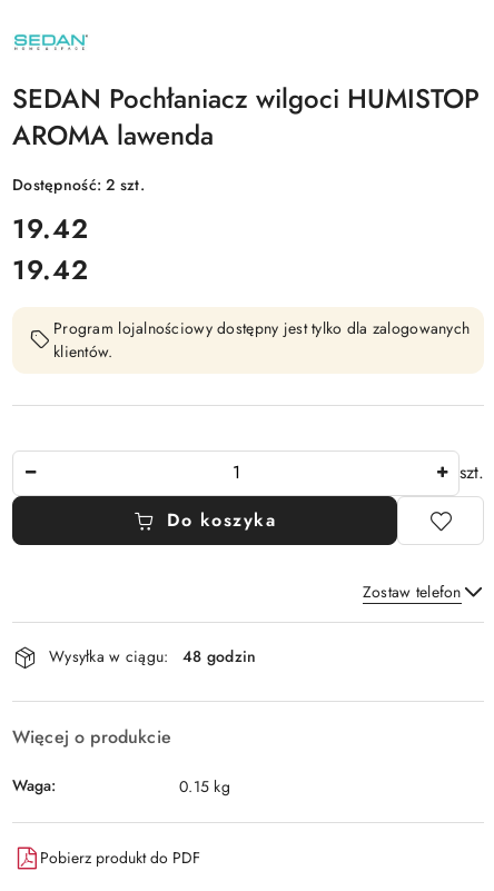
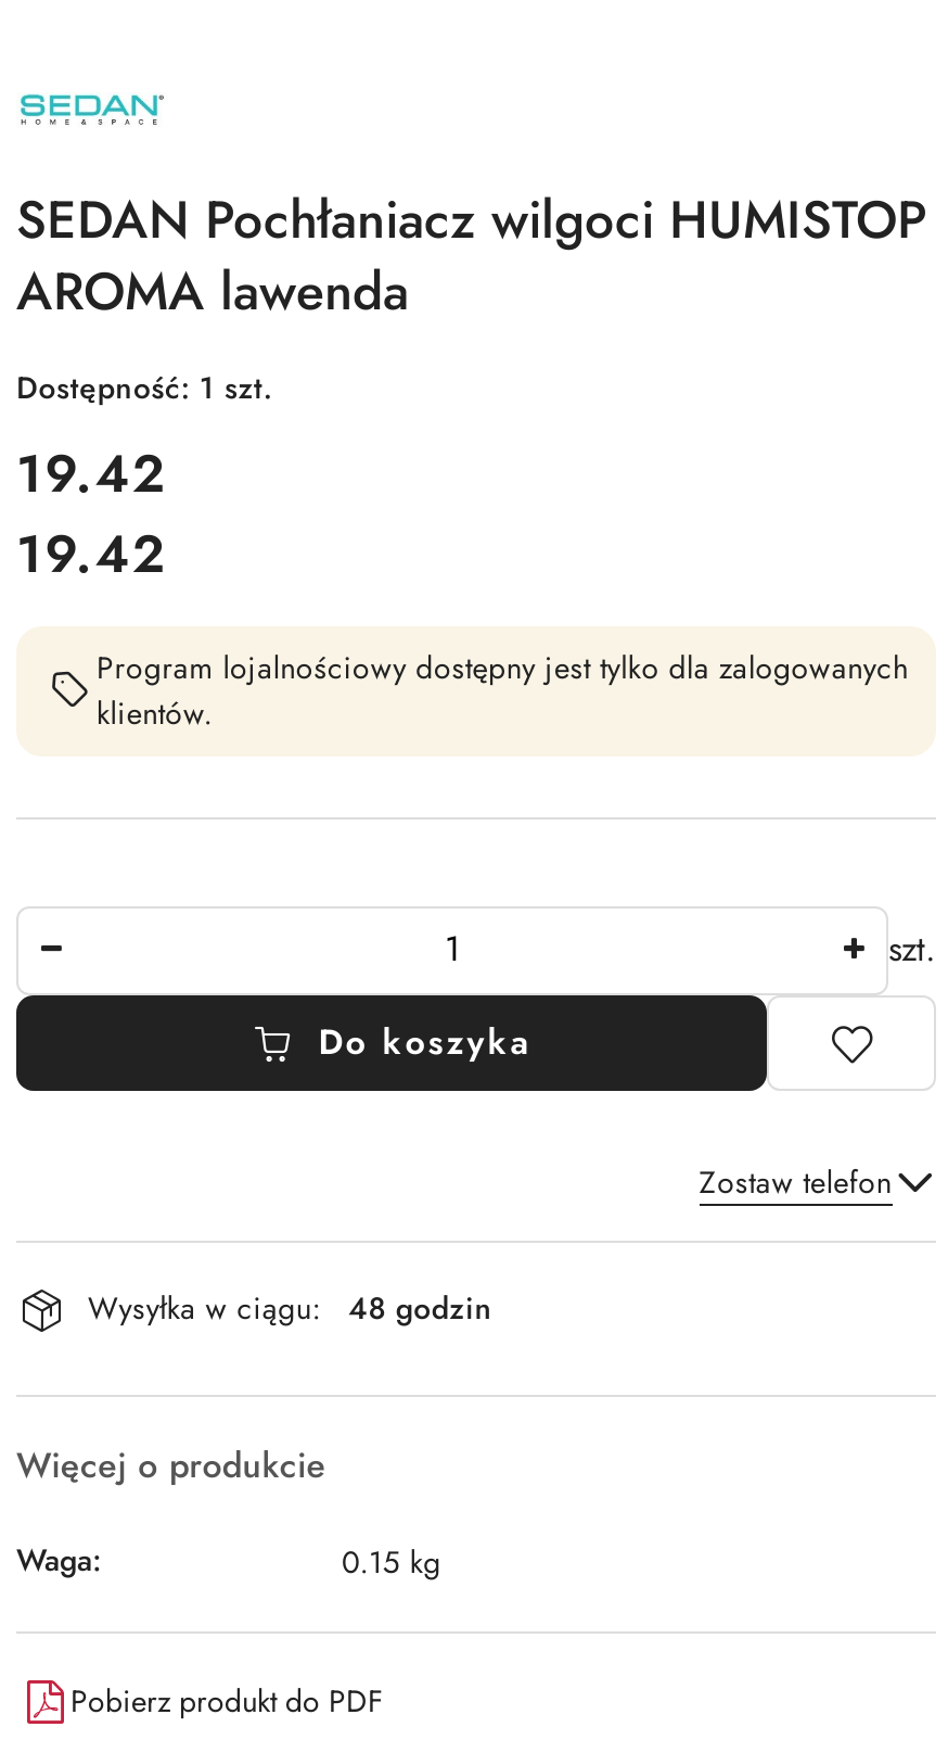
[12,174,145,196] Dostępność: 2 szt. -> [16,366,272,409] Dostępność: 1 szt.

